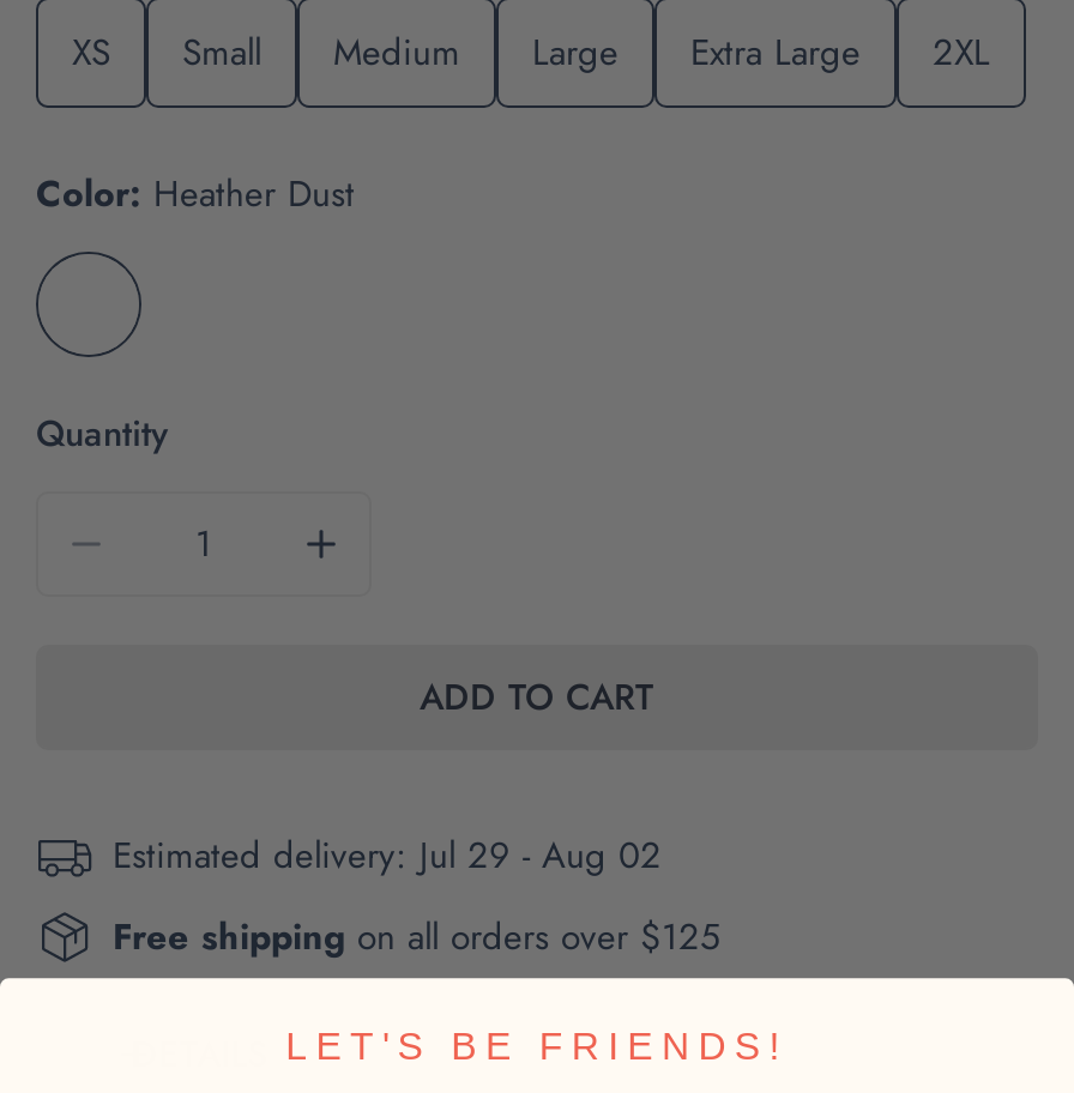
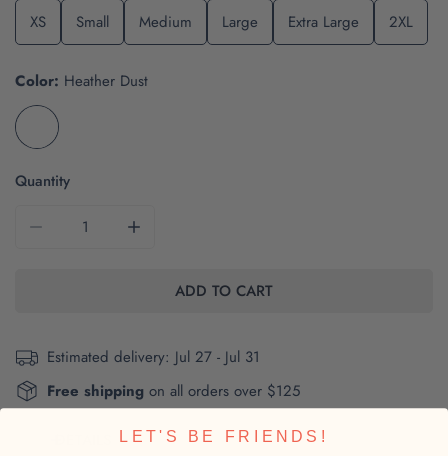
[113,829,662,882] Estimated delivery: Jul 29 - Aug 02 -> [47,346,260,368] Estimated delivery: Jul 27 - Jul 31

